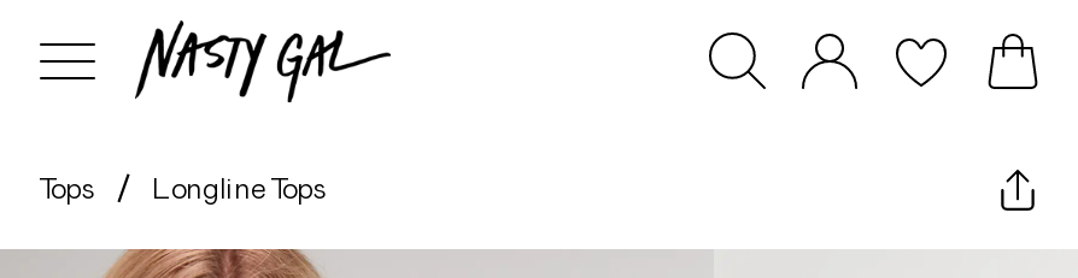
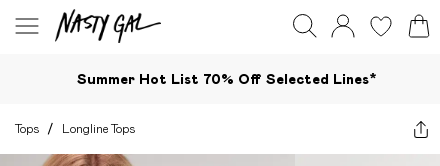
none -> [77,70,377,86] Summer Hot List 70% Off Selected Lines*

